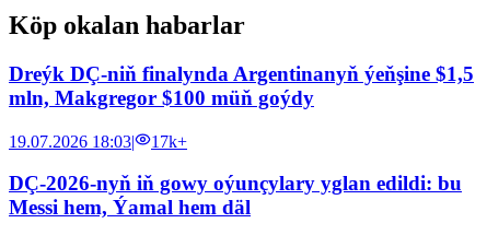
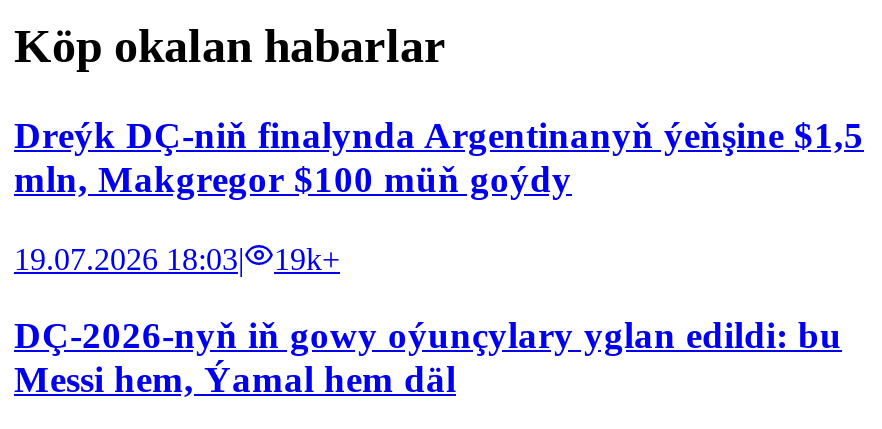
[151,132,187,150] 17k+ -> [274,241,340,275] 19k+

